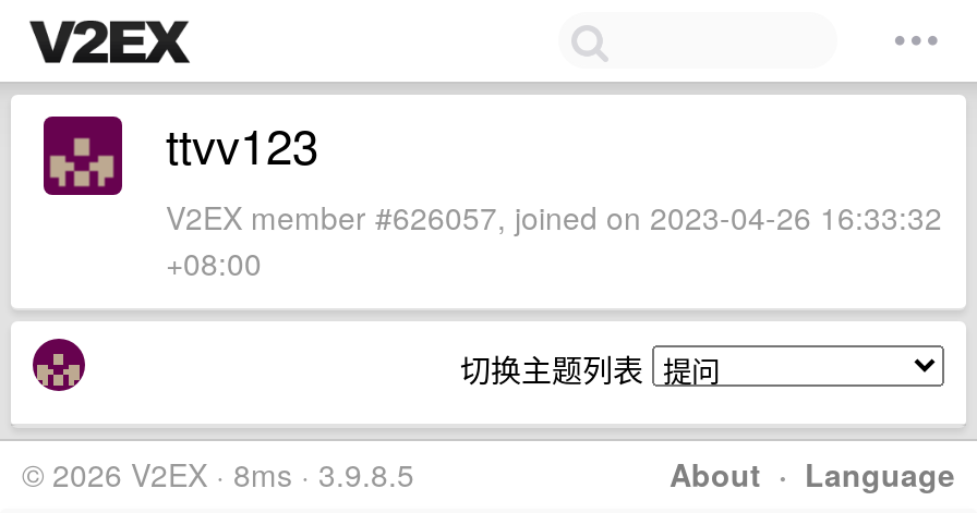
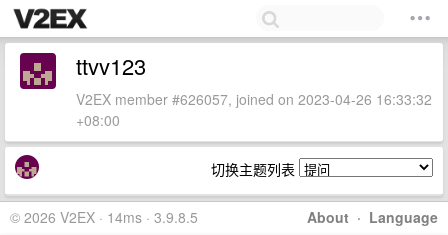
[22,452,414,496] © 2026 V2EX · 8ms · 3.9.8.5 -> [10,207,198,227] © 2026 V2EX · 14ms · 3.9.8.5

